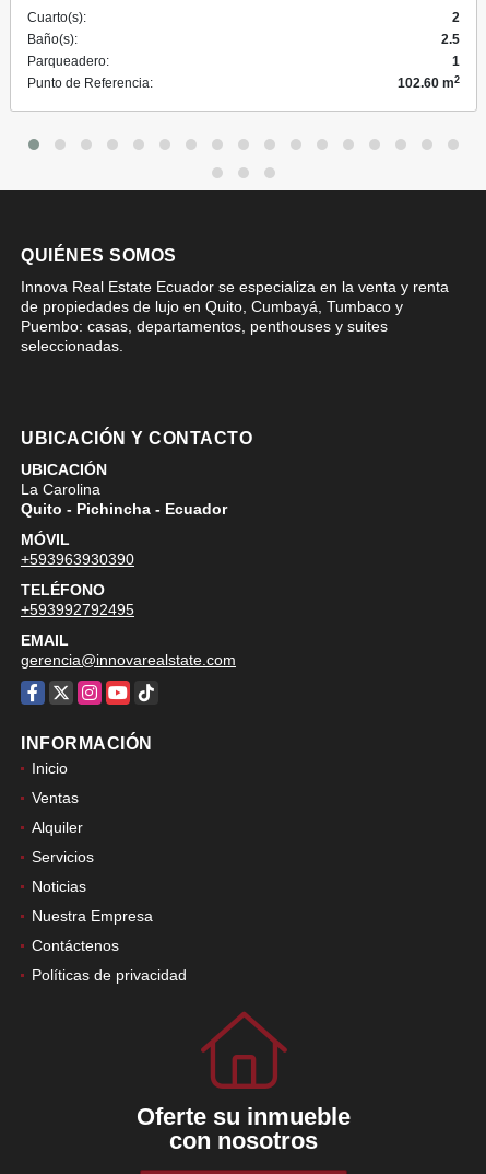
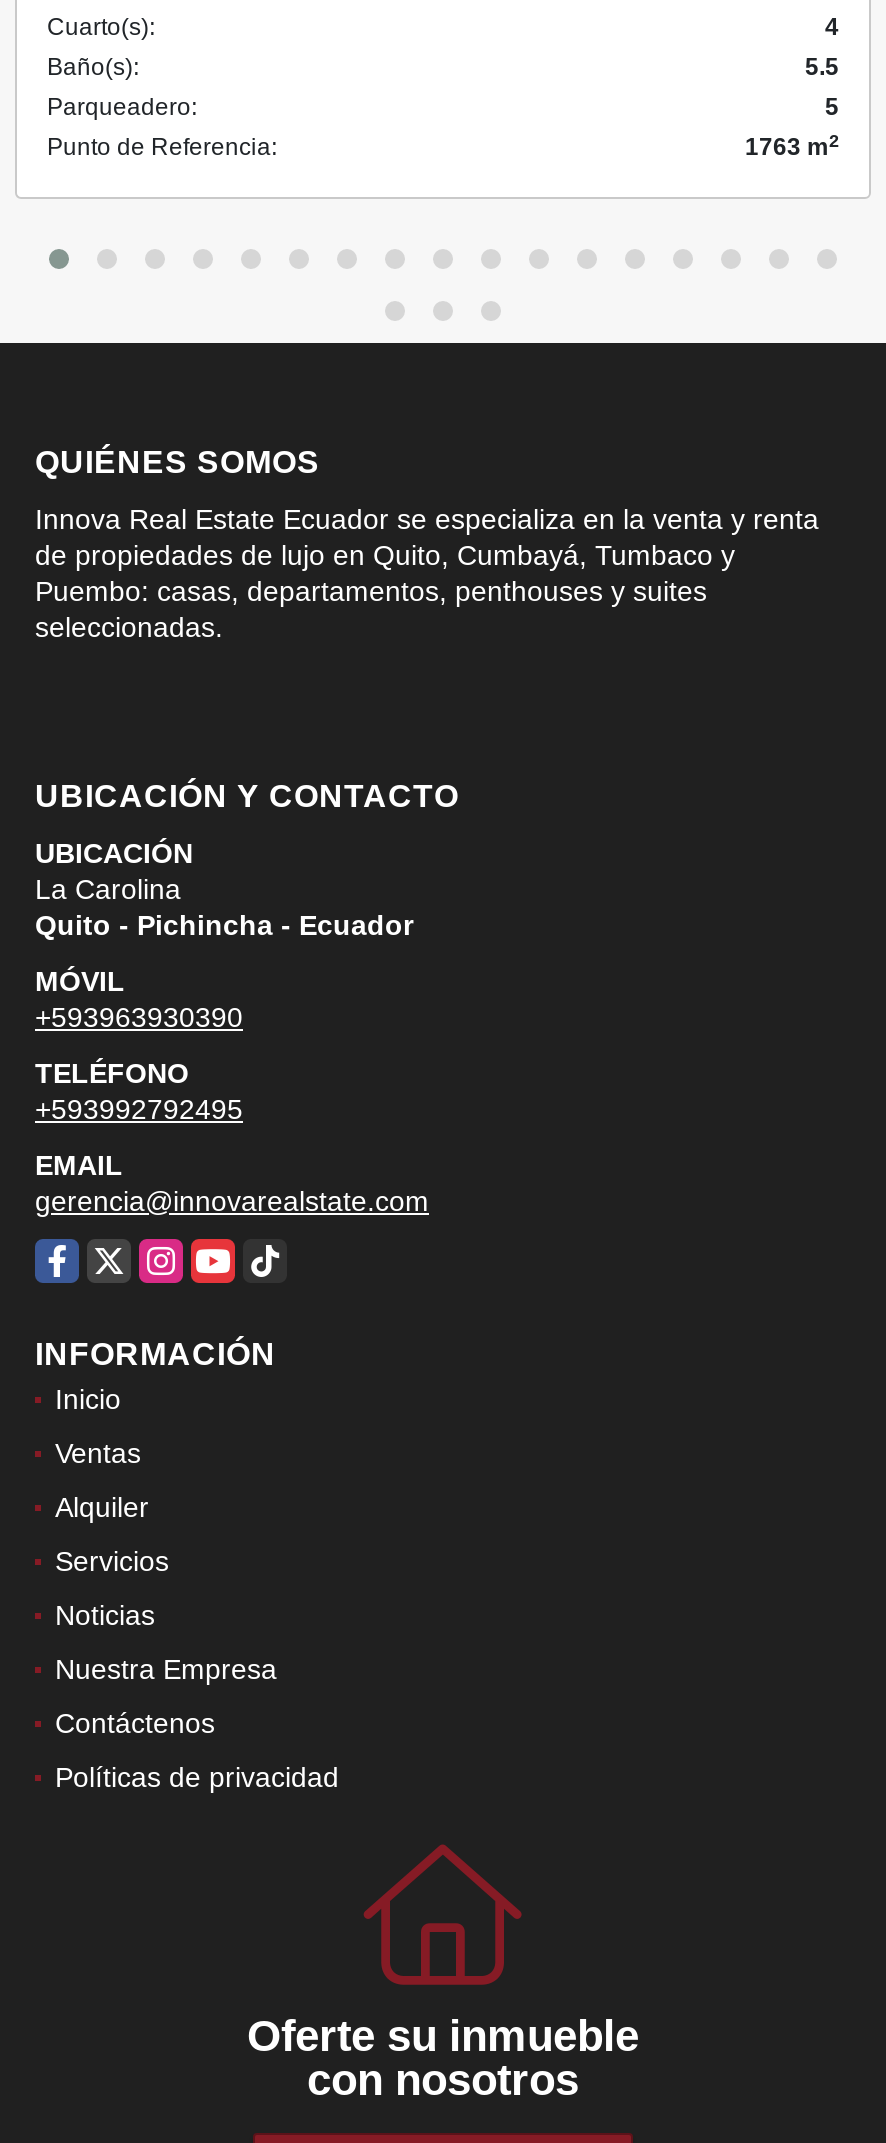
[452,10,460,25] 2 -> [825,13,839,41] 4
[441,32,460,47] 2.5 -> [805,53,839,81] 5.5
[452,54,460,69] 1 -> [825,93,839,121] 5
[398,74,460,91] 102.60 m2 -> [745,130,839,161] 1763 m2

